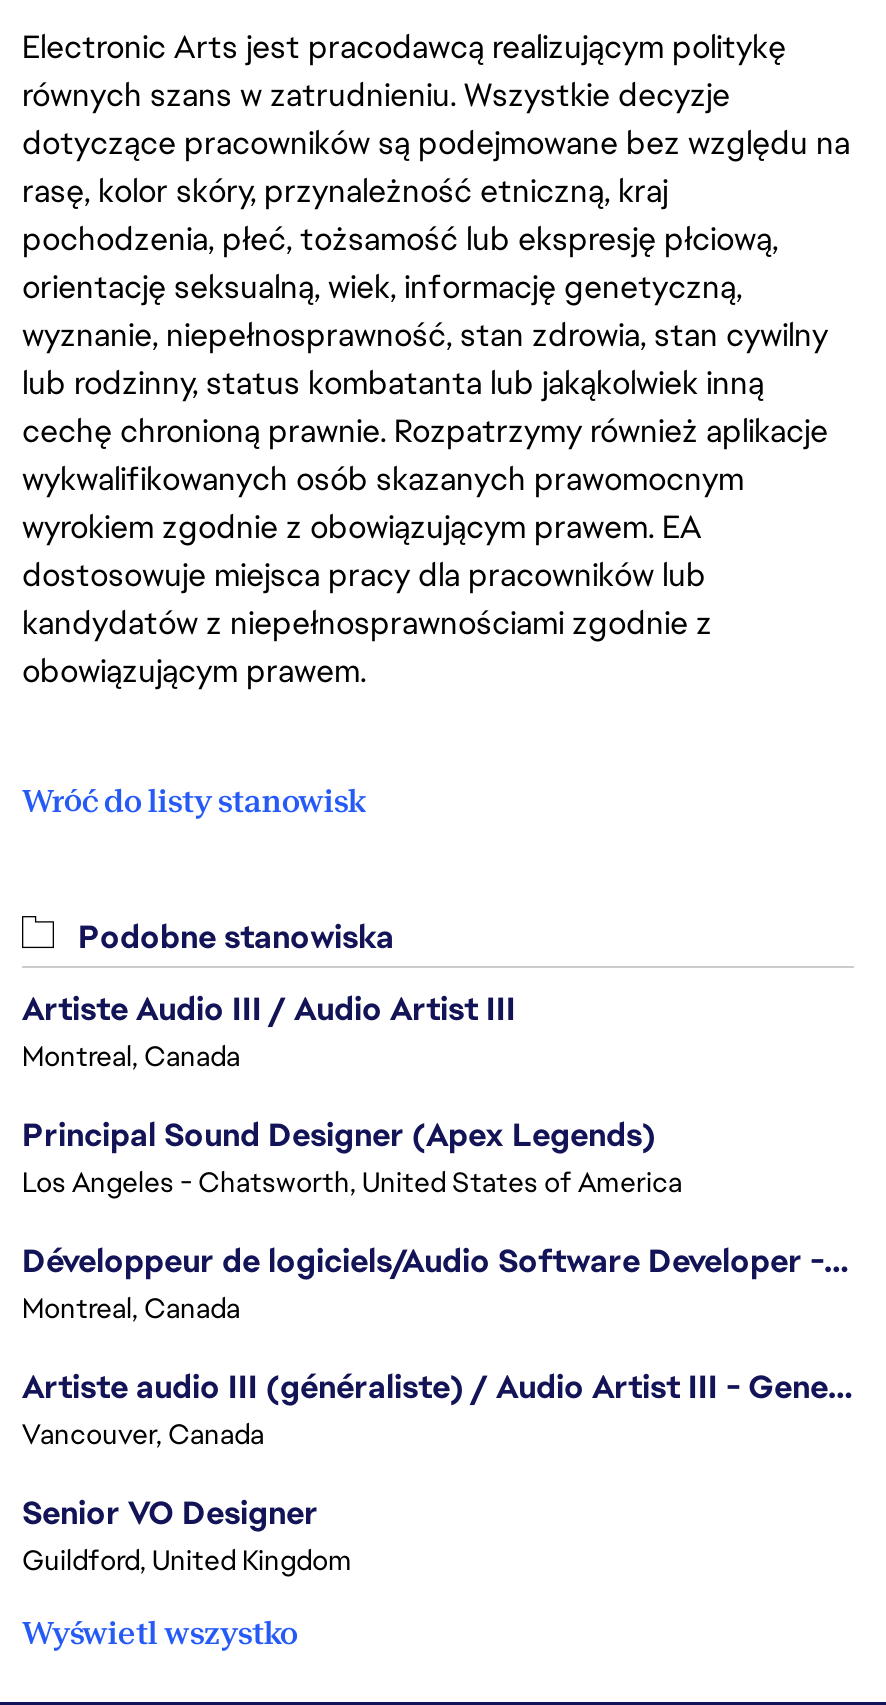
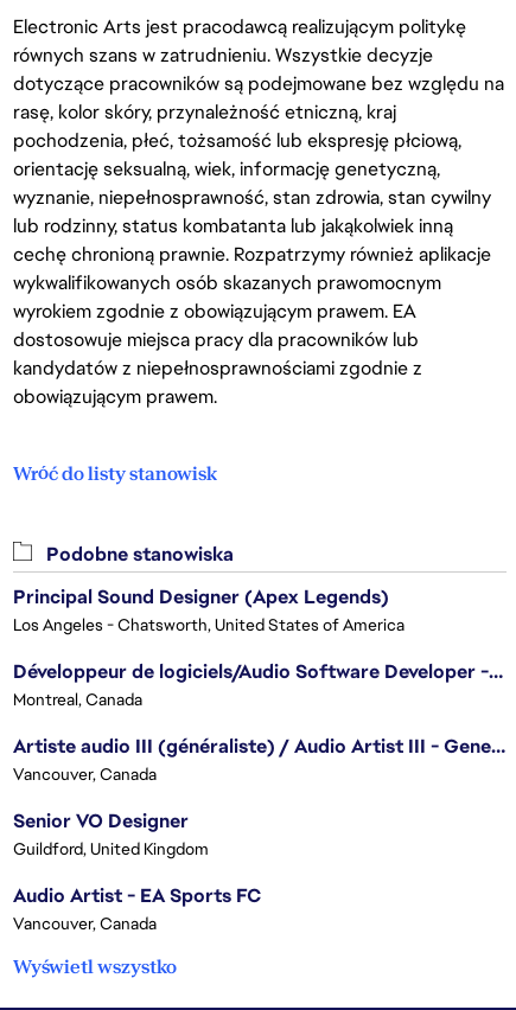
[22,988,516,1074] Artiste Audio III / Audio Artist III | Montreal, Canada -> none
moved [22,1114,682,1578] -> [13,584,404,859]: Principal Sound Designer (Apex Legends) | Los Angeles - Chatsworth, United States of America | Montreal, Canada | Vancouver, Canada | Senior VO Designer | Guildford, United Kingdom
none -> [13,883,261,934] Audio Artist - EA Sports FC | Vancouver, Canada

